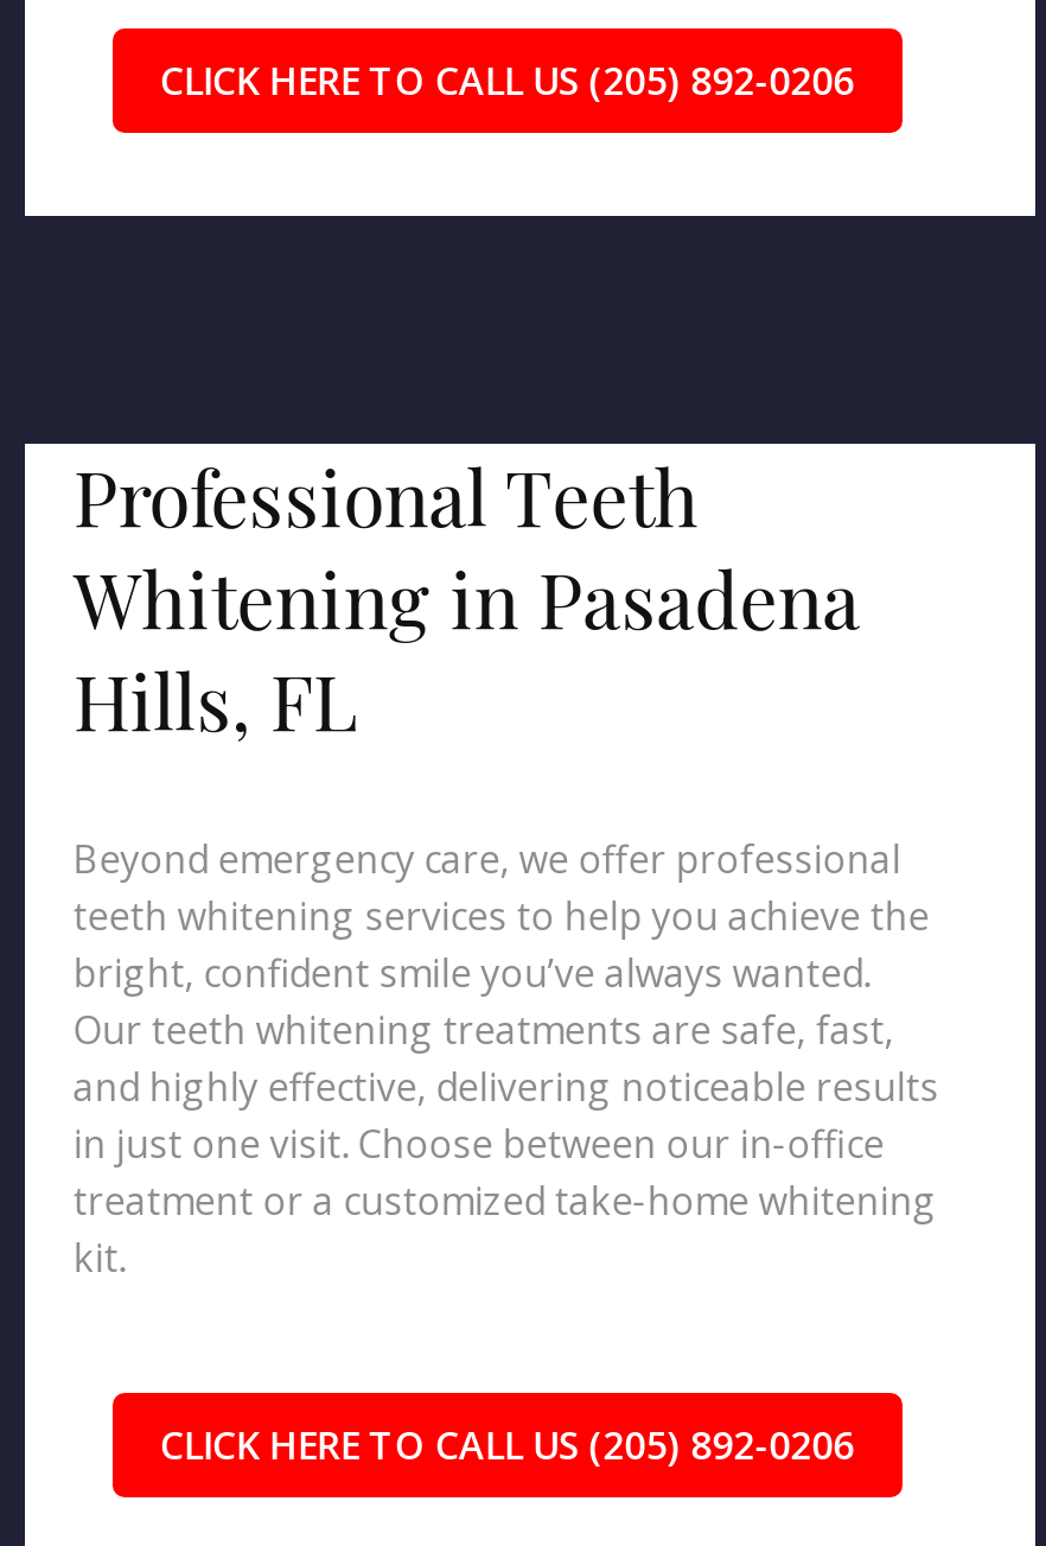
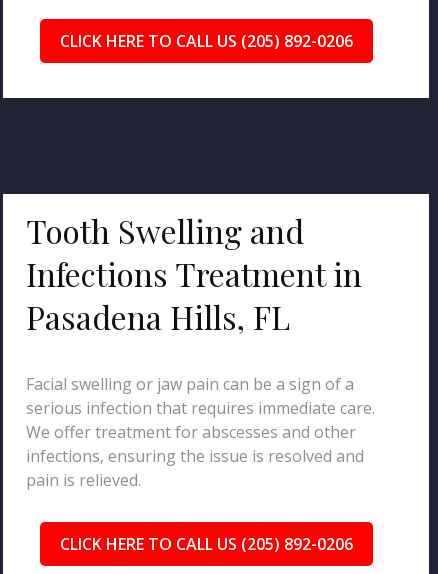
[73,444,860,750] Professional Teeth | Whitening in Pasadena | Hills, FL -> [26,209,362,338] Tooth Swelling and | Infections Treatment in | Pasadena Hills, FL
[73,833,939,1284] Beyond emergency care, we offer professional | teeth whitening services to help you achieve the | bright, confident smile you’ve always wanted. | Our teeth whitening treatments are safe, fast, | and highly effective, delivering noticeable results | in just one visit. Choose between our in-office | treatment or a customized take-home whitening | kit. -> [26,373,375,491] Facial swelling or jaw pain can be a sign of a | serious infection that requires immediate care. | We offer treatment for abscesses and other | infections, ensuring the issue is resolved and | pain is relieved.

